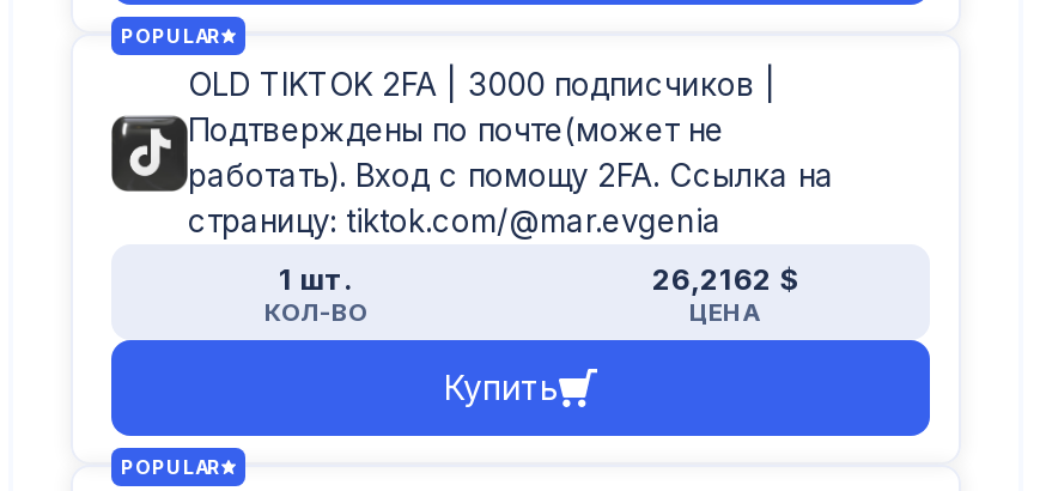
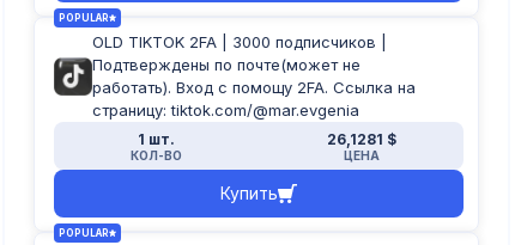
[652,262,798,297] 26,2162 $ -> [326,131,396,148] 26,1281 $

